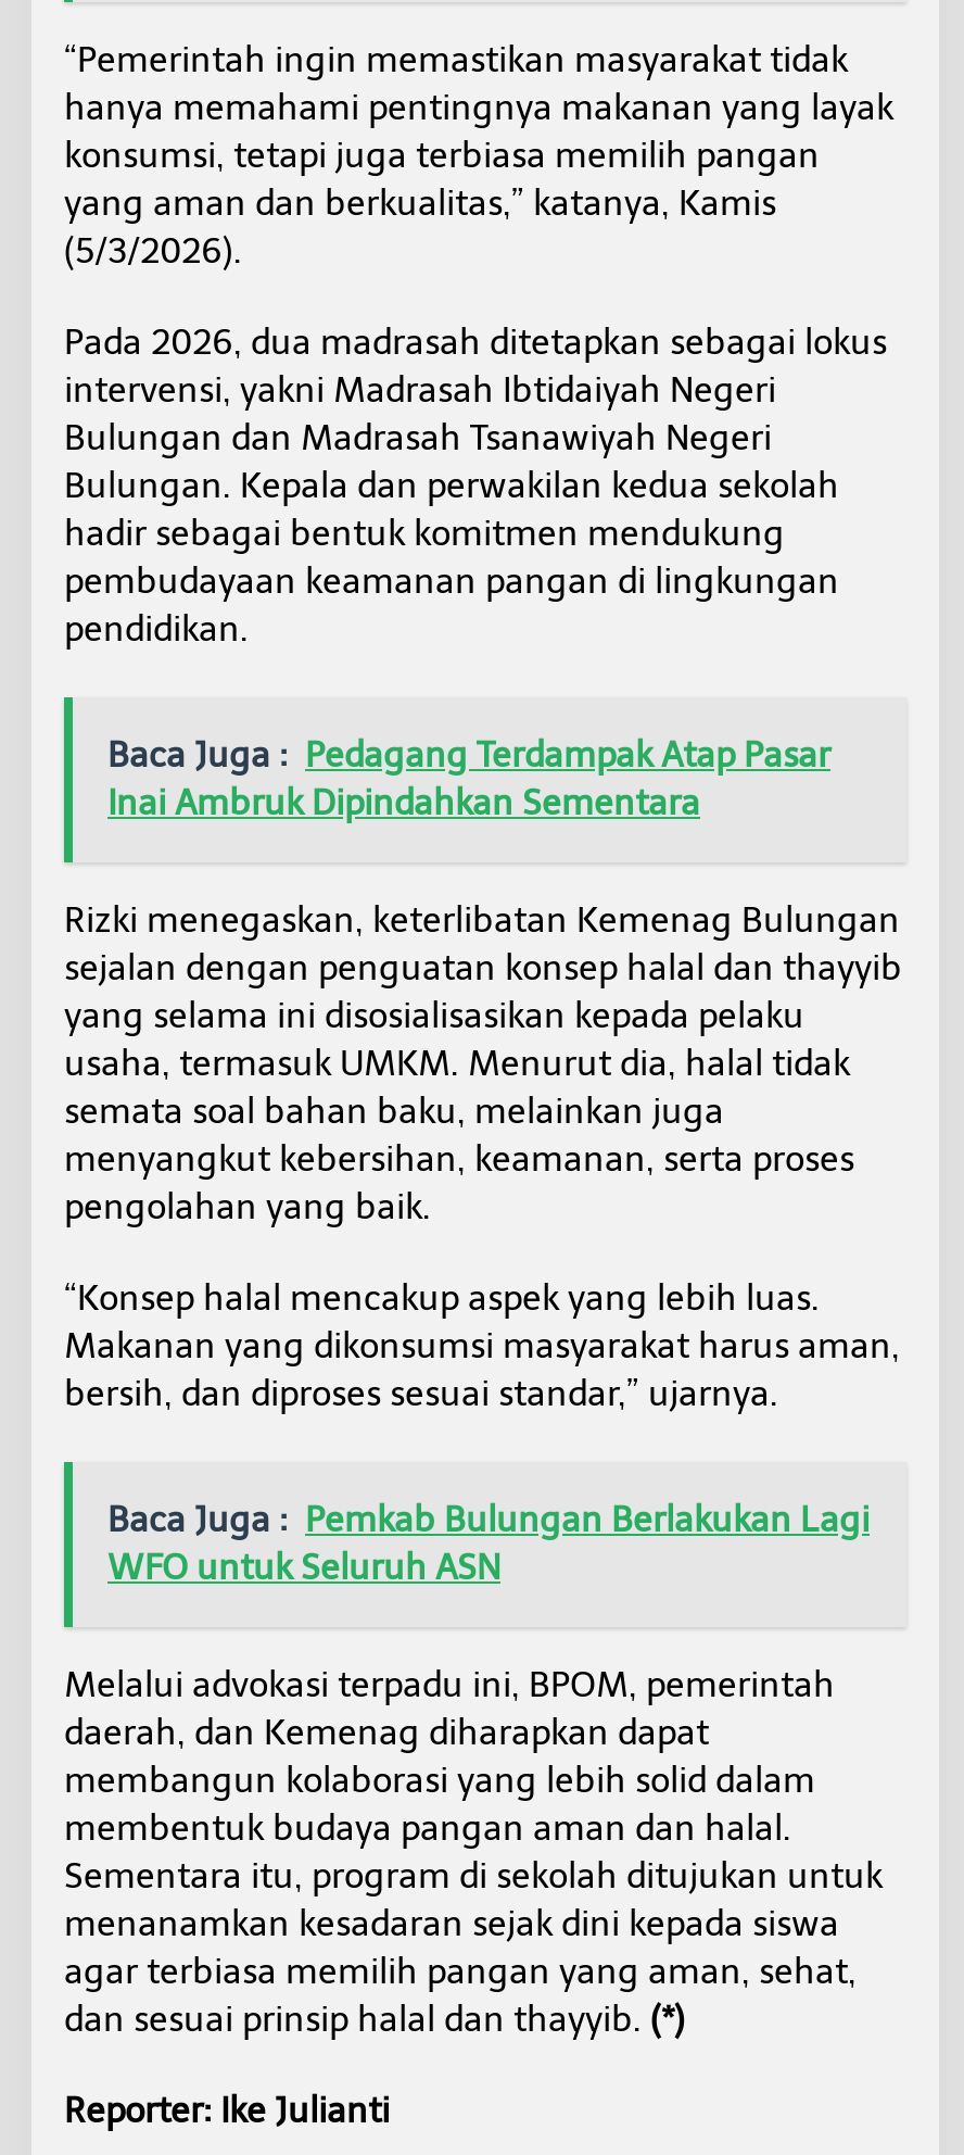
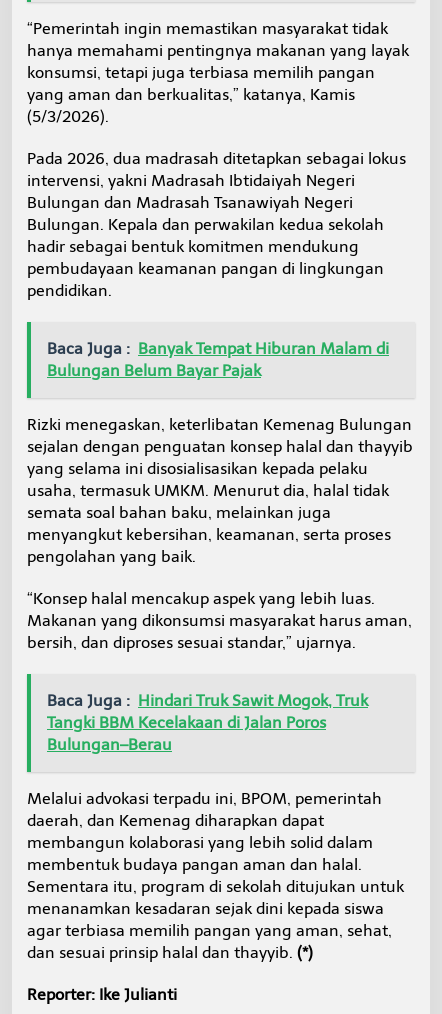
[107,734,830,823] Baca Juga : Pedagang Terdampak Atap Pasar | Inai Ambruk Dipindahkan Sementara -> [47,339,389,380] Baca Juga : Banyak Tempat Hiburan Malam di | Bulungan Belum Bayar Pajak
[107,1498,870,1587] Baca Juga : Pemkab Bulungan Berlakukan Lagi | WFO untuk Seluruh ASN -> [47,691,368,754] Baca Juga : Hindari Truk Sawit Mogok, Truk | Tangki BBM Kecelakaan di Jalan Poros | Bulungan–Berau

